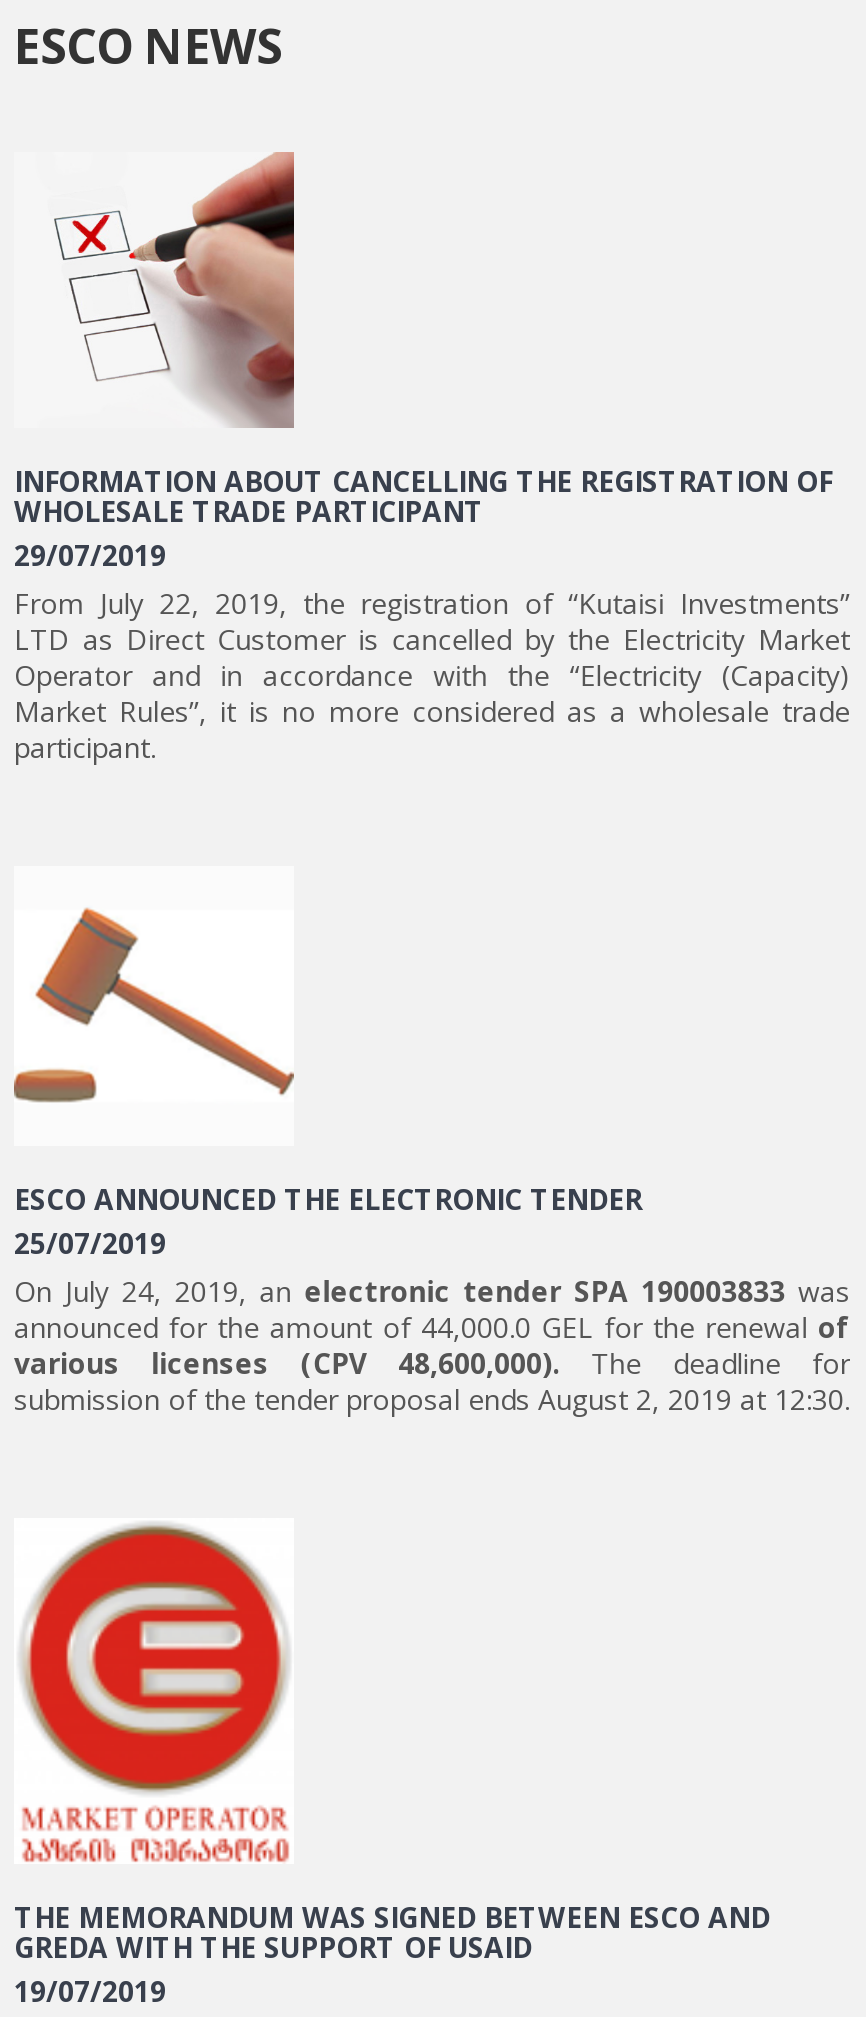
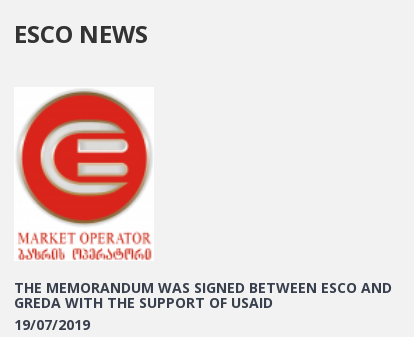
[14,150,850,765] [image] | INFORMATION ABOUT CANCELLING THE REGISTRATION OF | WHOLESALE TRADE PARTICIPANT | 29/07/2019 | From July 22, 2019, the registration of “Kutaisi Investments” | LTD as Direct Customer is cancelled by the Electricity Market | Operator and in accordance with the “Electricity (Capacity) | Market Rules”, it is no more considered as a wholesale trade | participant. -> none
[12,906,850,1417] [image] | ESCO ANNOUNCED THE ELECTRONIC TENDER | 25/07/2019 | On July 24, 2019, an electronic tender SPA 190003833 was | announced for the amount of 44,000.0 GEL for the renewal of | various licenses (CPV 48,600,000). The deadline for | submission of the tender proposal ends August 2, 2019 at 12:30. -> none

